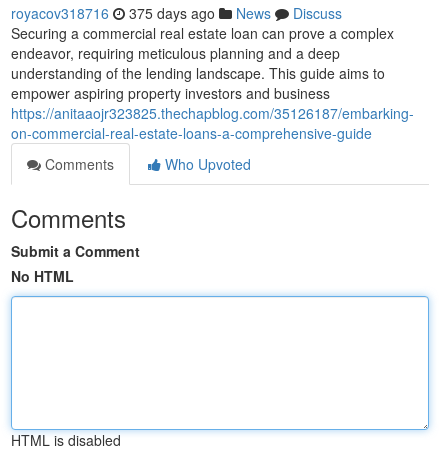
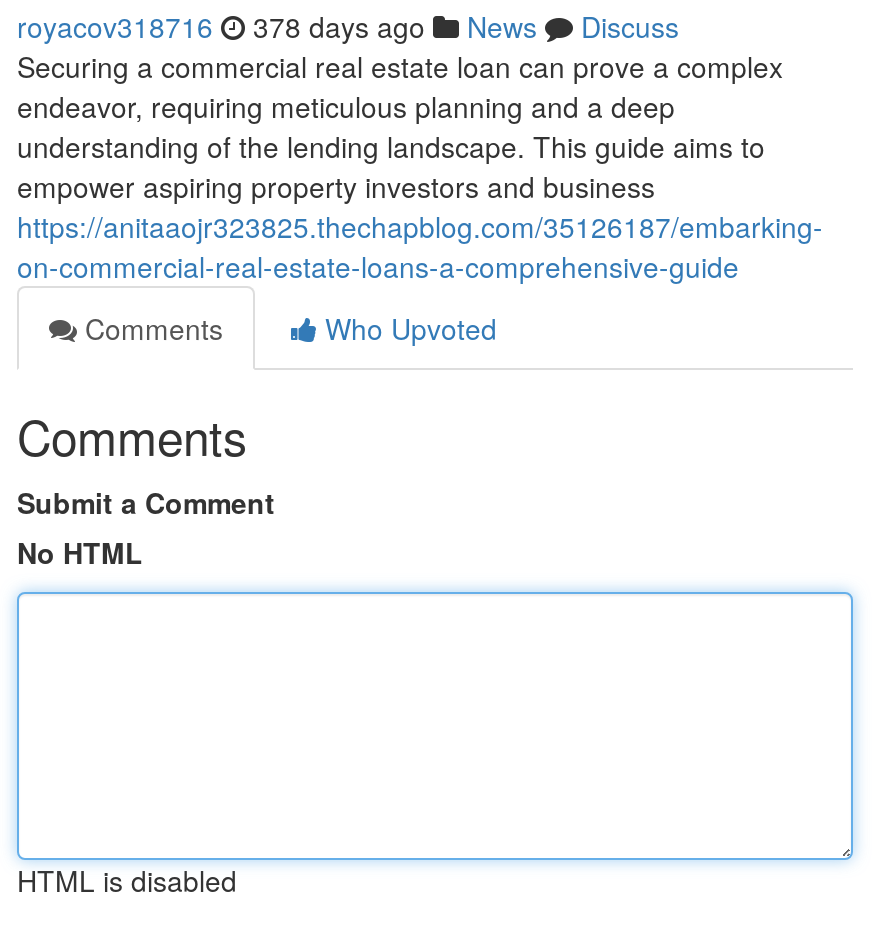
[11,3,342,23] royacov318716 375 days ago News Discuss -> [17,6,679,46] royacov318716 378 days ago News Discuss

